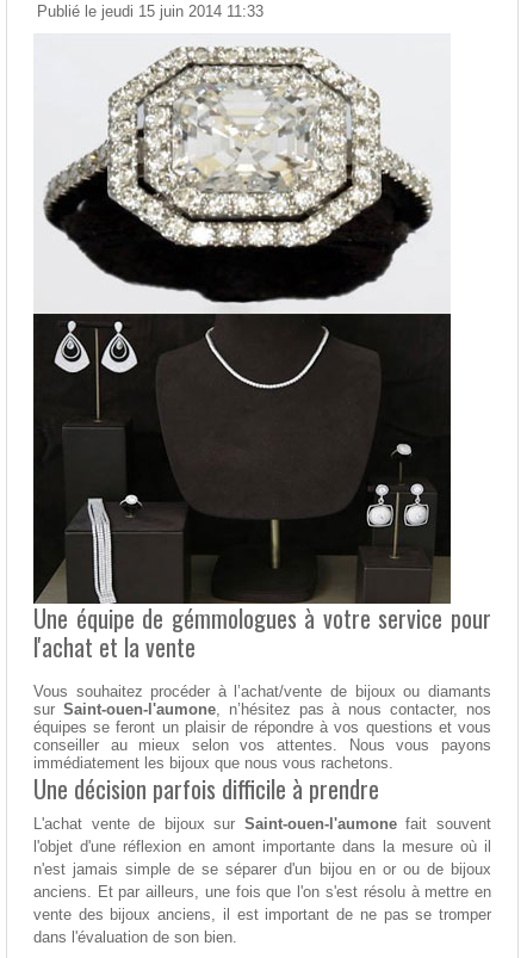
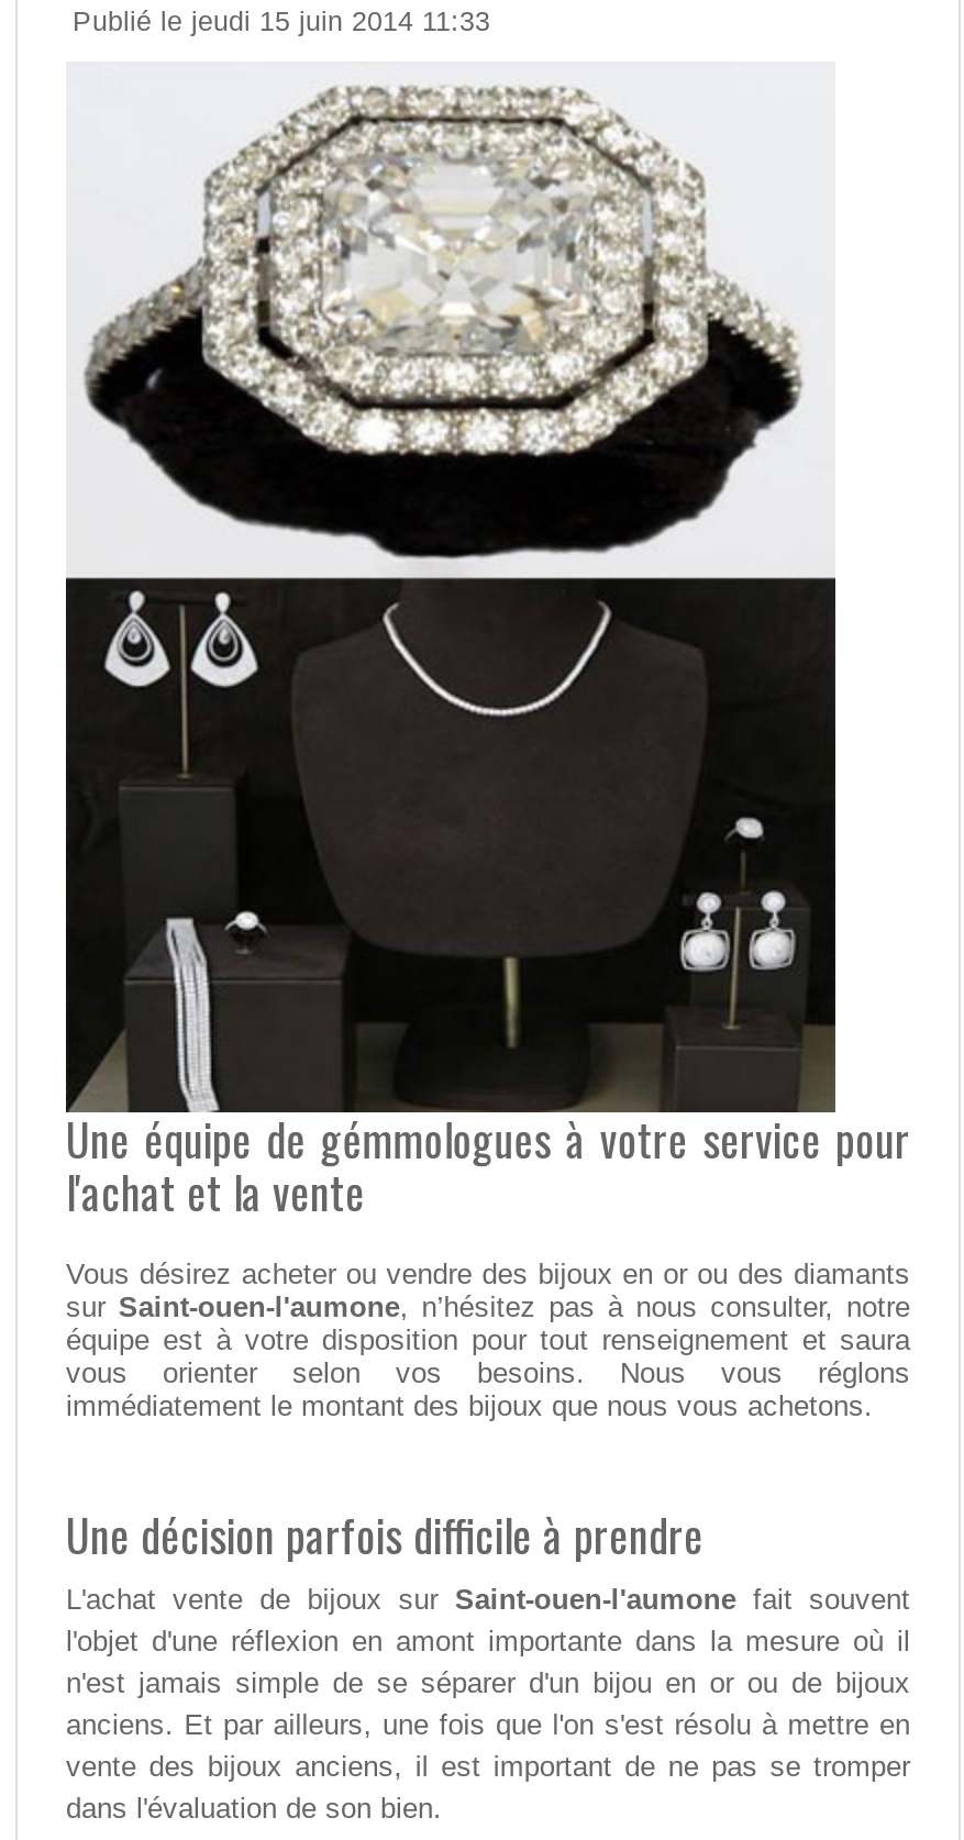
[33,683,491,772] Vous souhaitez procéder à l’achat/vente de bijoux ou diamants | sur Saint-ouen-l'aumone, n’hésitez pas à nous contacter, nos | équipes se feront un plaisir de répondre à vos questions et vous | conseiller au mieux selon vos attentes. Nous vous payons | immédiatement les bijoux que nous vous rachetons. -> [66,1259,910,1423] Vous désirez acheter ou vendre des bijoux en or ou des diamants | sur Saint-ouen-l'aumone, n’hésitez pas à nous consulter, notre | équipe est à votre disposition pour tout renseignement et saura | vous orienter selon vos besoins. Nous vous réglons | immédiatement le montant des bijoux que nous vous achetons.

